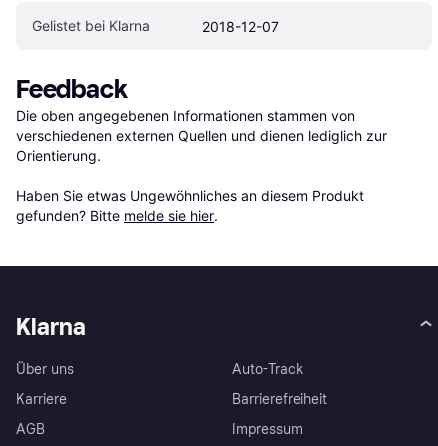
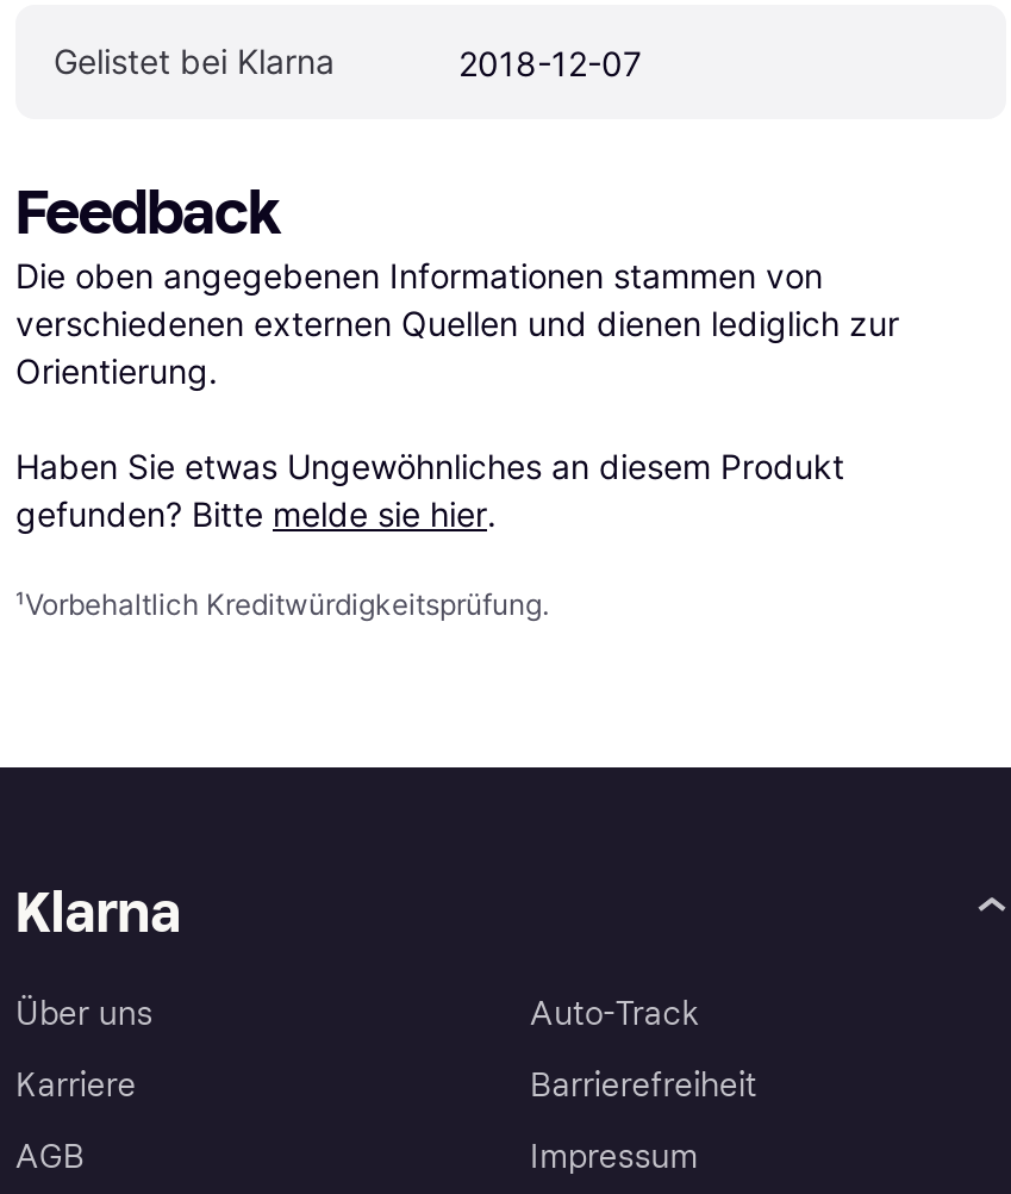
none -> [15,585,549,621] ¹Vorbehaltlich Kreditwürdigkeitsprüfung.

